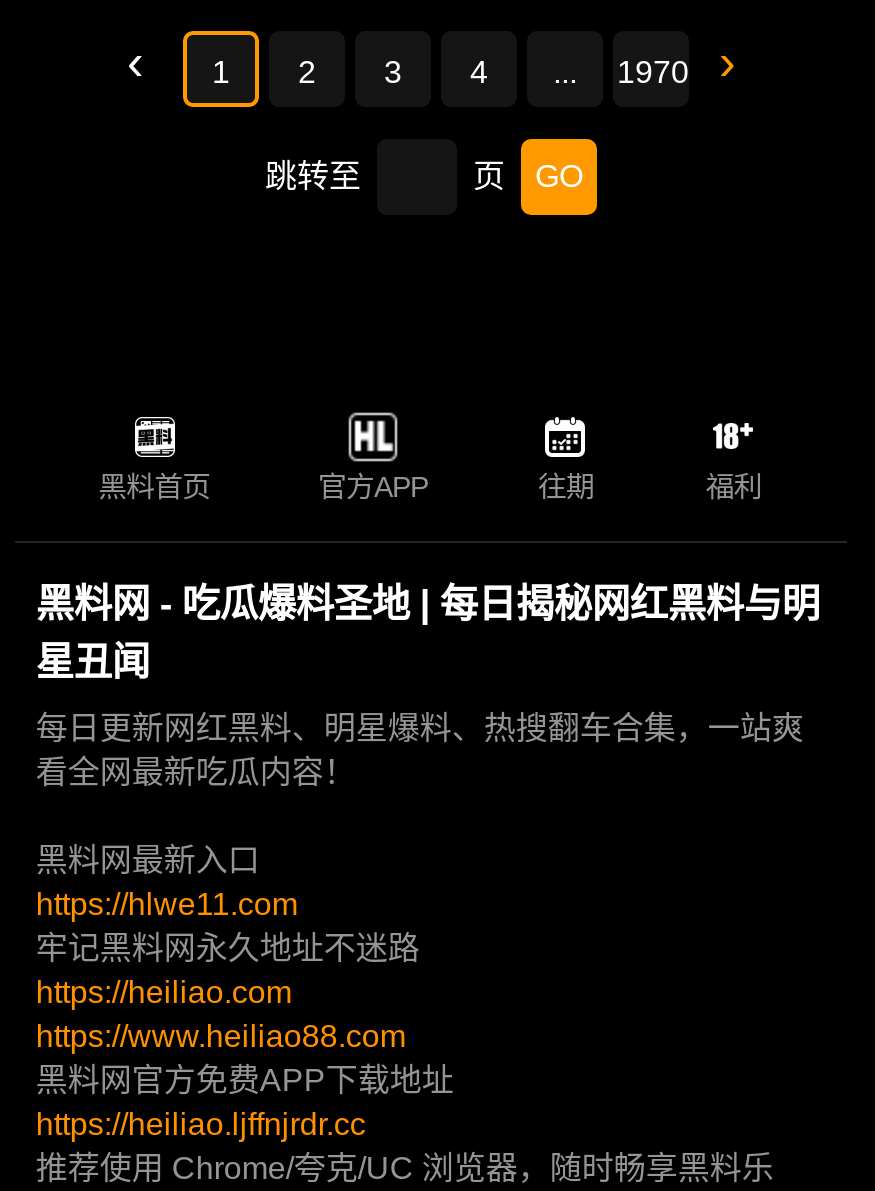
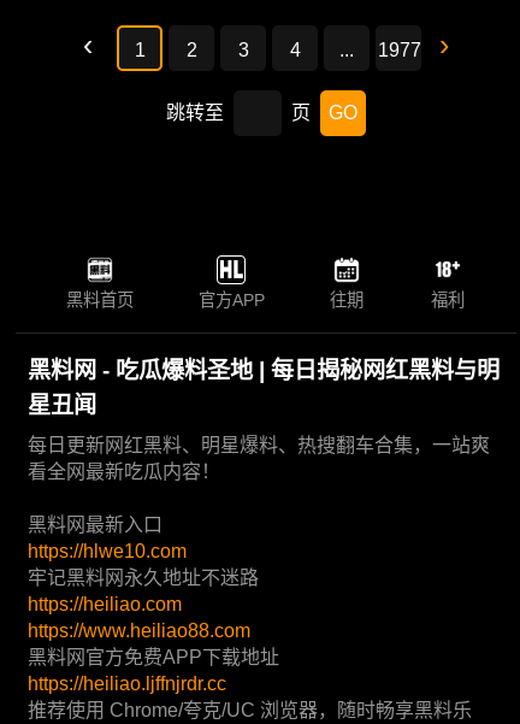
[617,56,689,90] 1970 -> [378,40,421,61] 1977
[36,886,298,920] https://hlwe11.com -> [28,540,187,561] https://hlwe10.com

